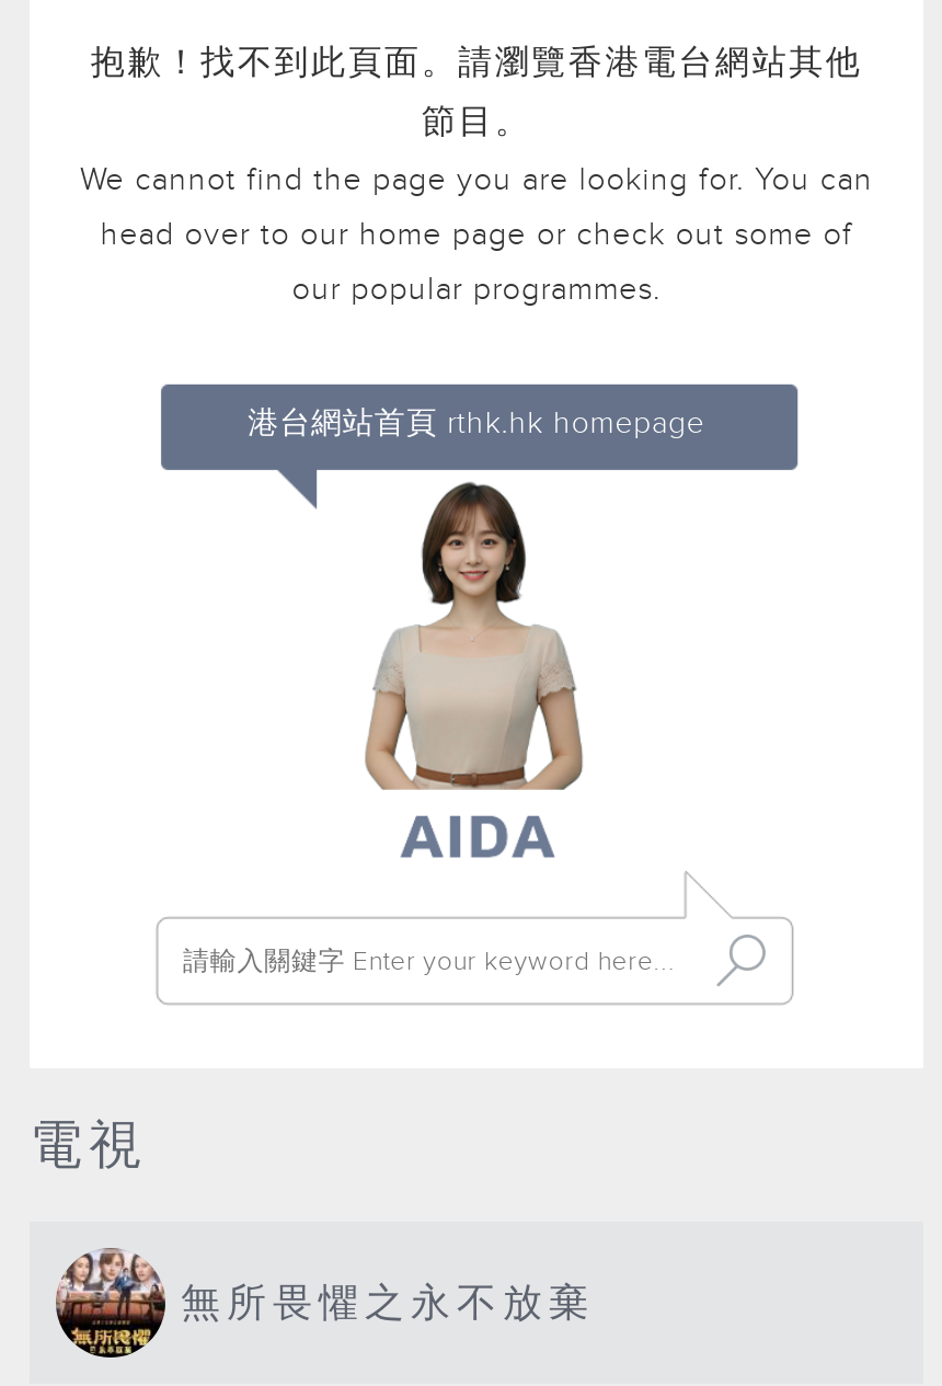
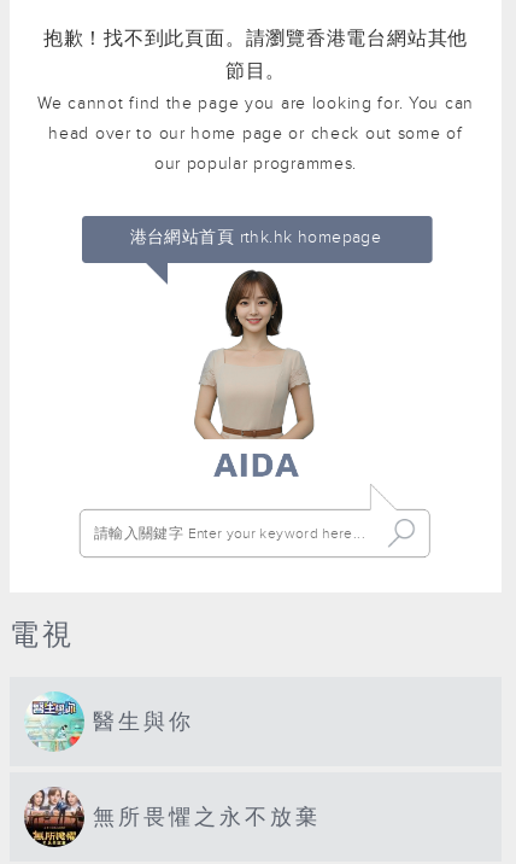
none -> [25,691,194,752] [image] | 醫生與你

